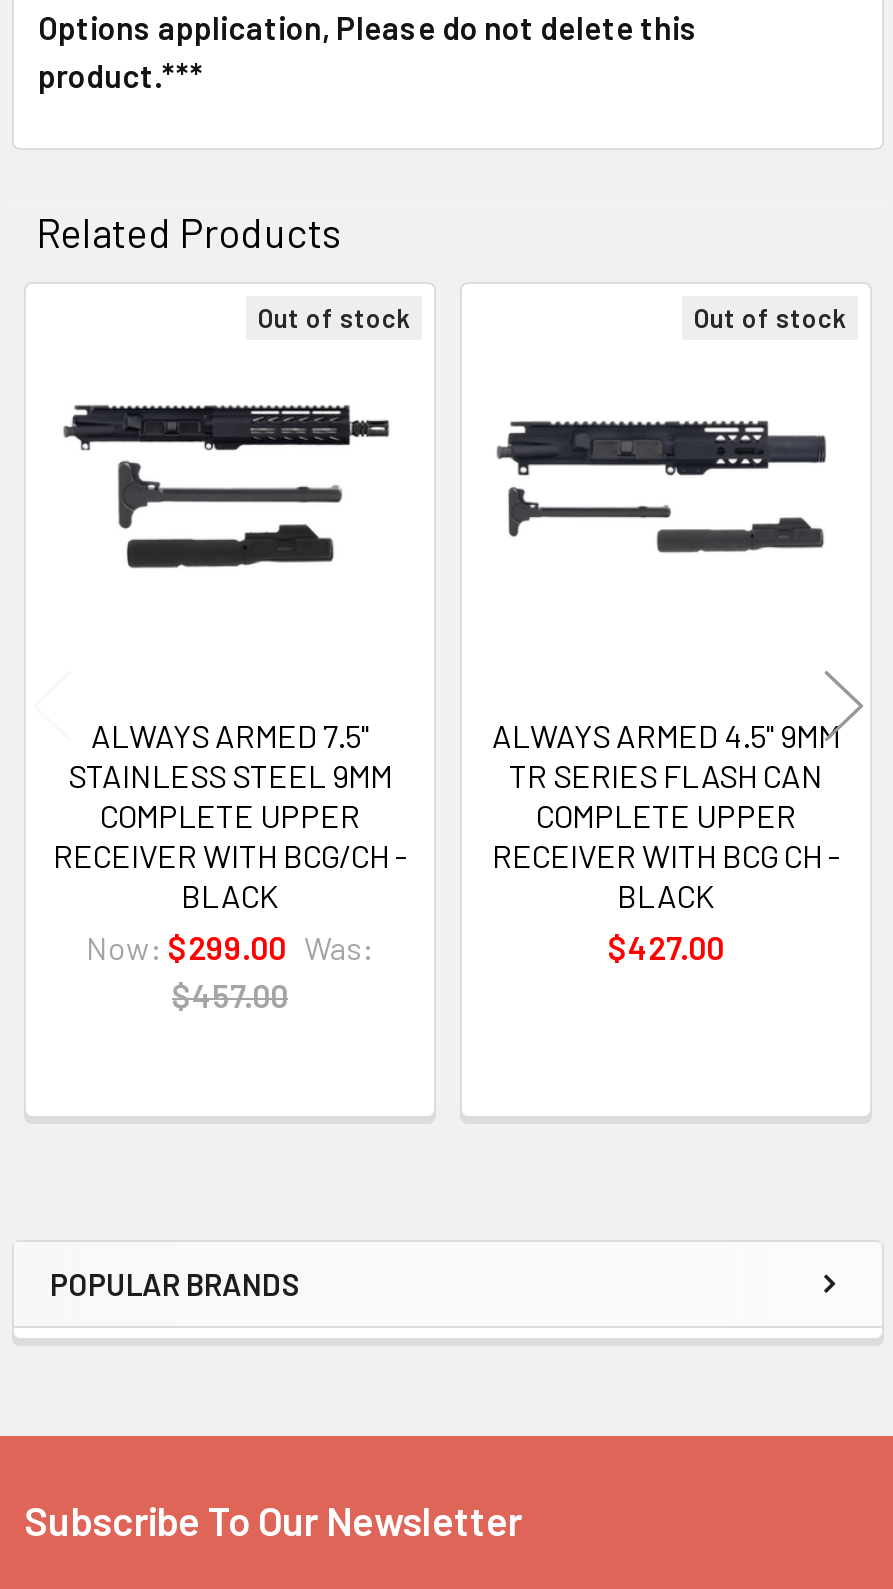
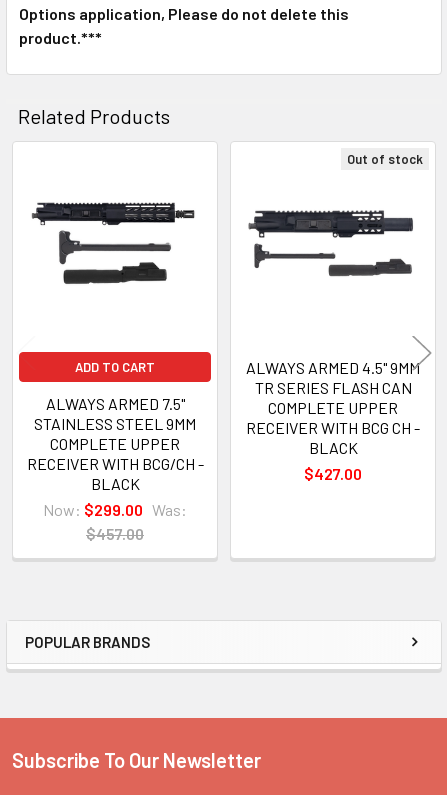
[258,302,410,334] Out of stock -> [75,359,155,375] ADD TO CART
moved [53,716,407,1014] -> [26,394,203,543]: ALWAYS ARMED 7.5" | STAINLESS STEEL 9MM | COMPLETE UPPER | RECEIVER WITH BCG/CH - | BLACK | Now: $299.00 Was: | $457.00

